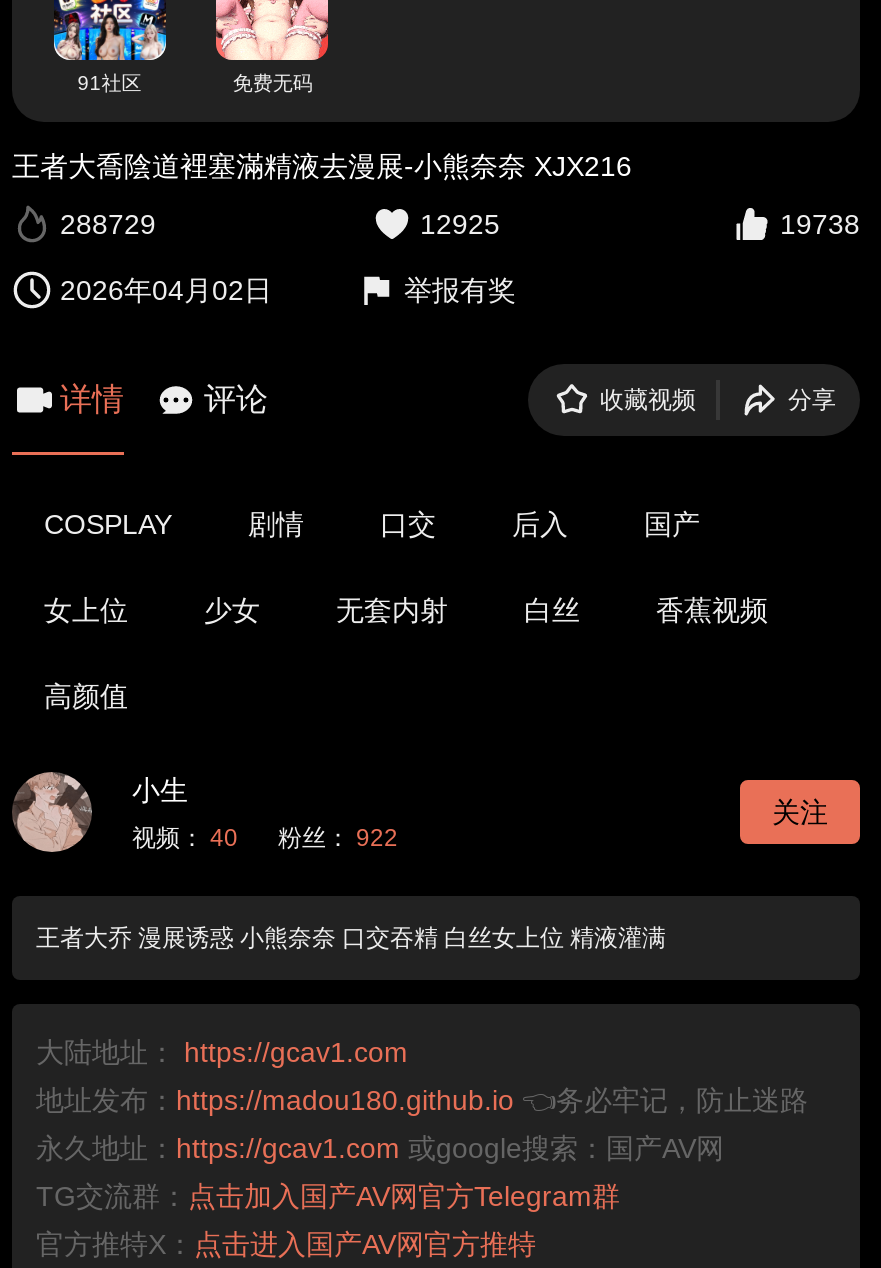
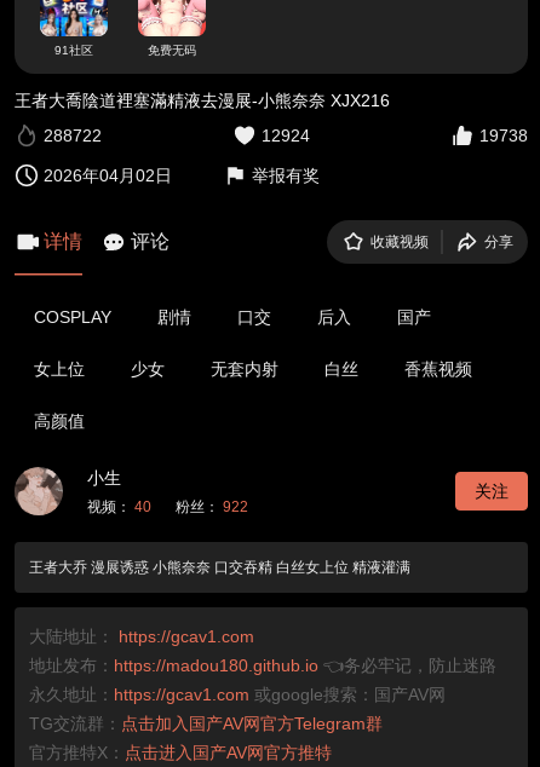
[60,207,156,239] 288729 -> [44,125,102,145] 288722
[420,207,500,239] 12925 -> [262,125,310,145] 12924

